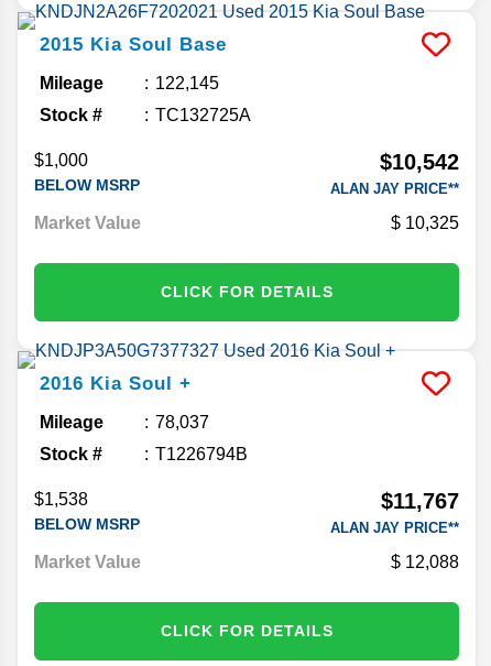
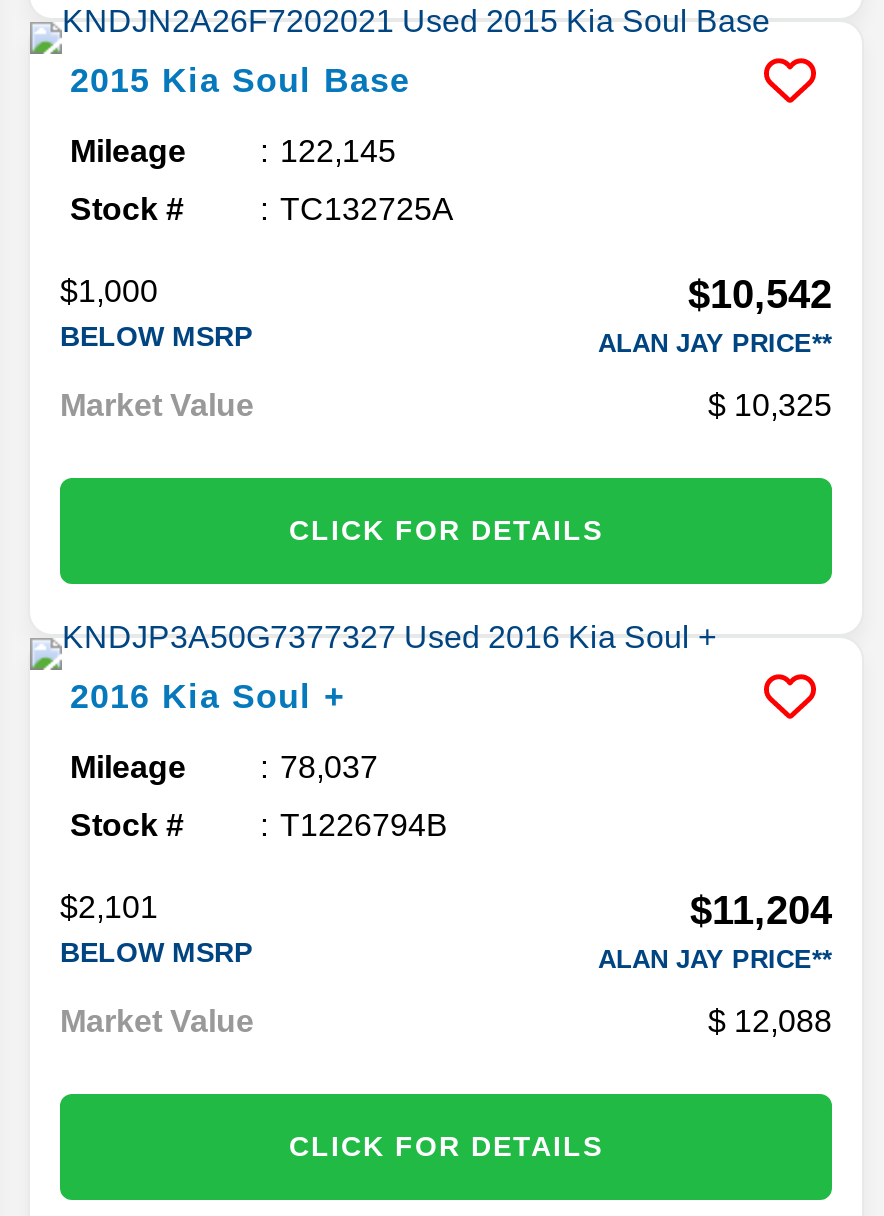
[34,490,88,509] $1,538 -> [60,890,158,924] $2,101
[381,489,459,513] $11,767 -> [690,888,832,932] $11,204

